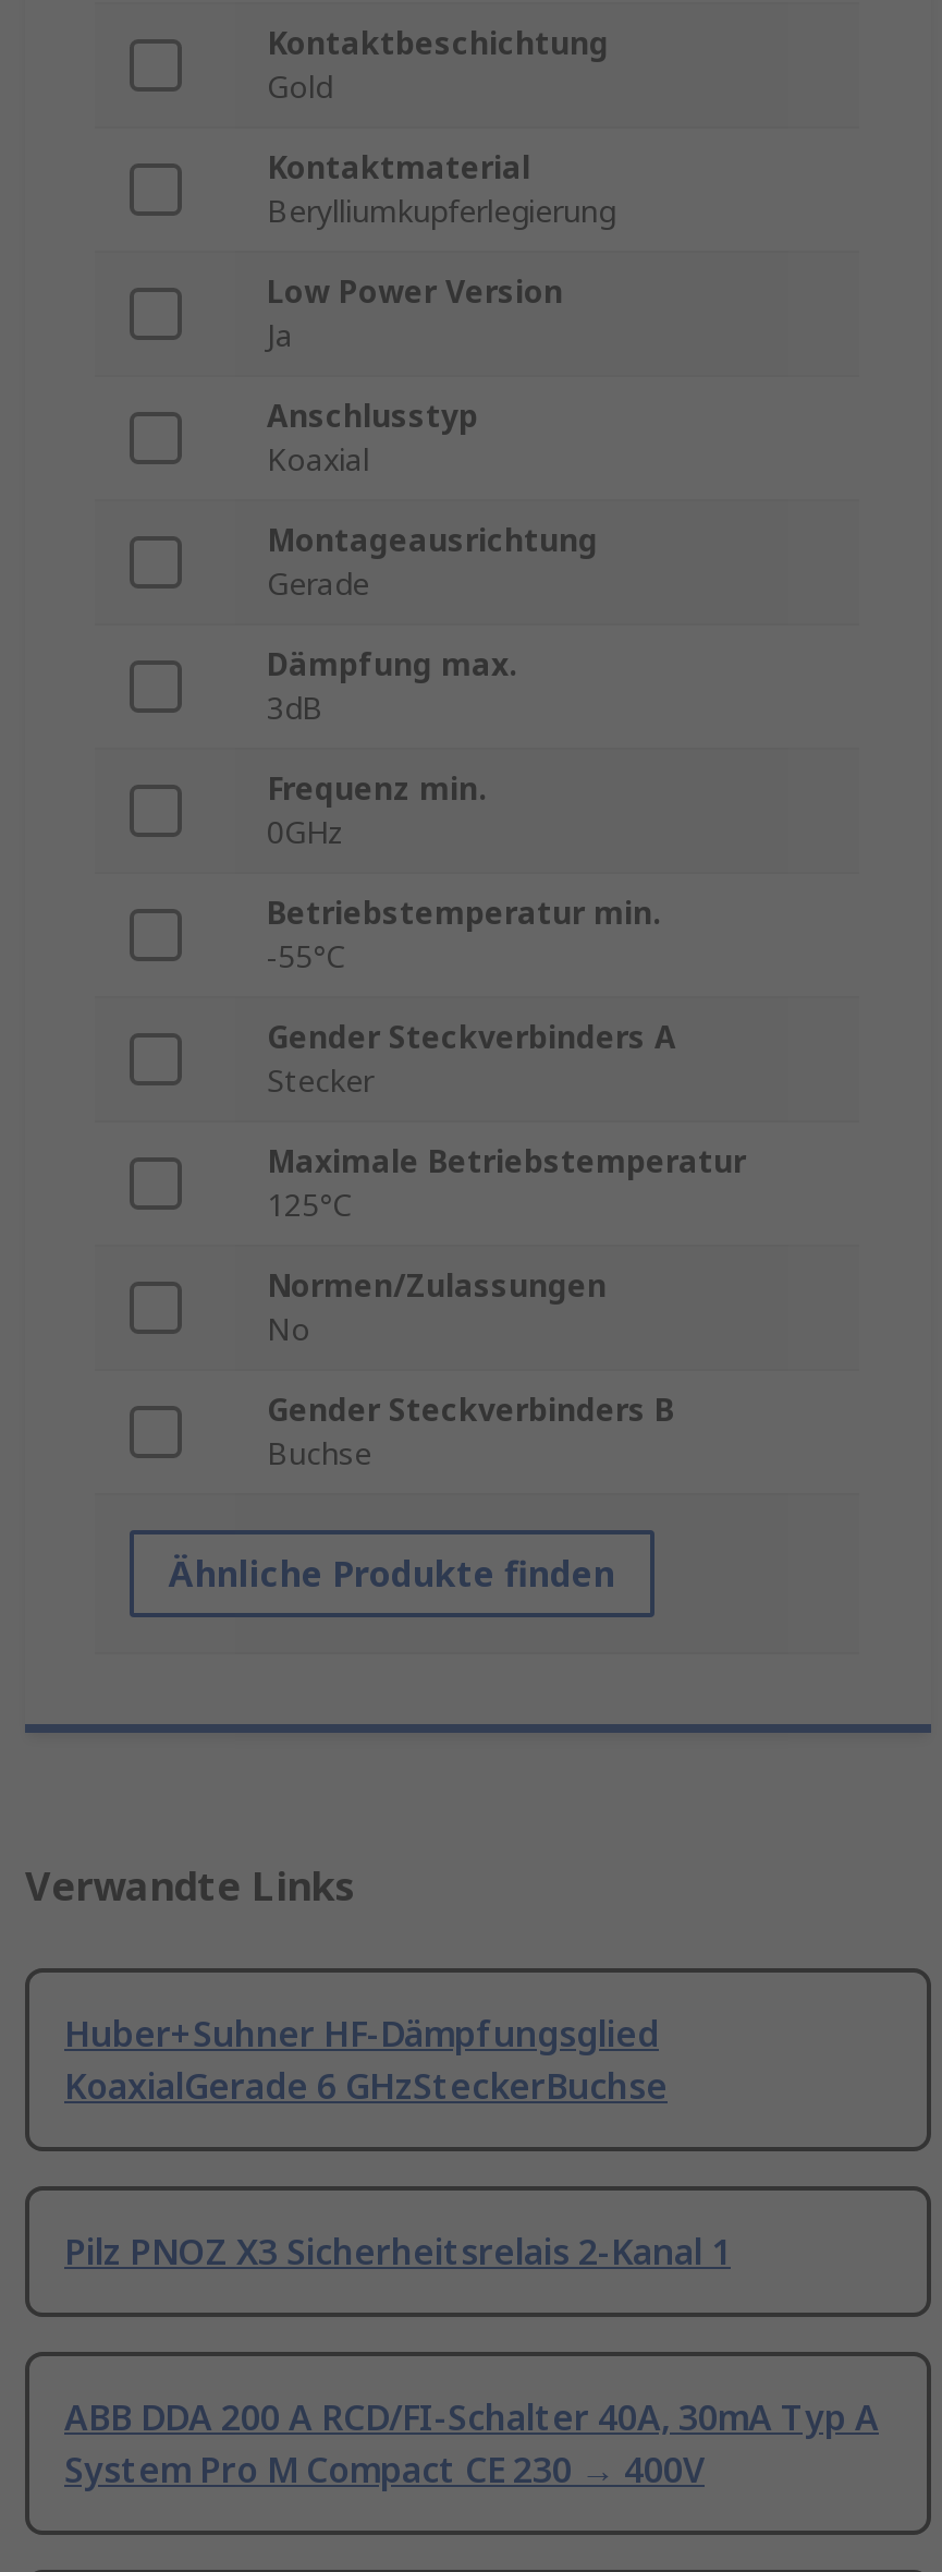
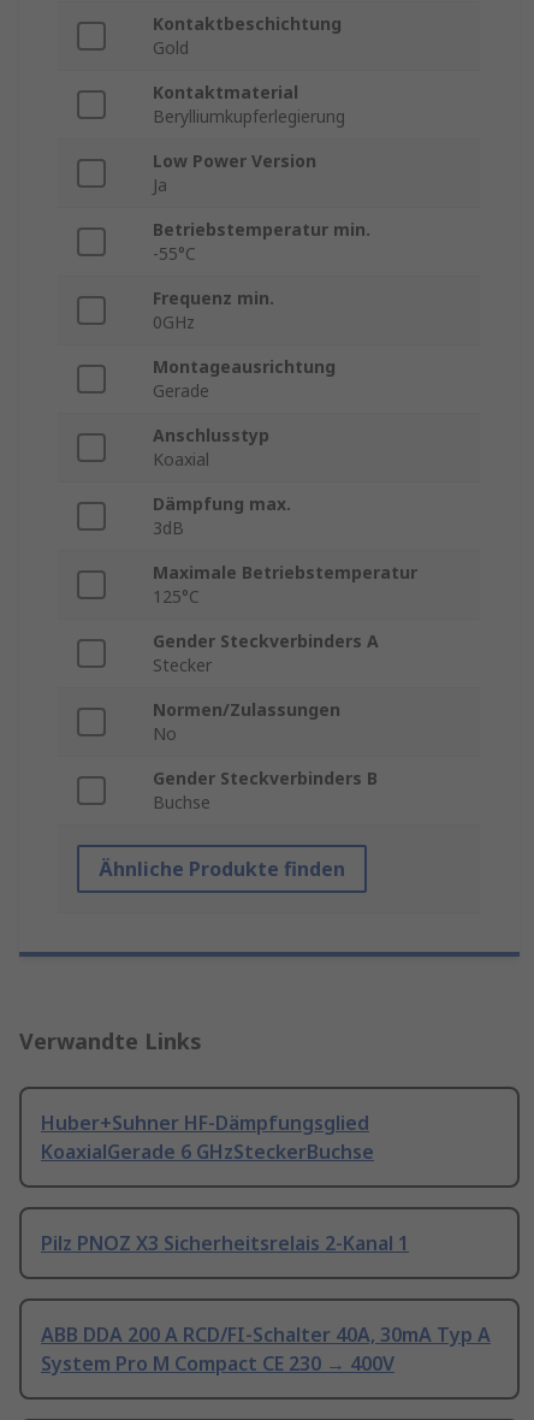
moved [267,396,598,853] -> [153,287,336,540]: Frequenz min. | 0GHz | Montageausrichtung | Gerade | Anschlusstyp | Koaxial | Dämpfung max. | 3dB
moved [267,893,661,978] -> [153,218,370,265]: Betriebstemperatur min. | -55°C
moved [267,1017,676,1102] -> [153,630,379,677]: Gender Steckverbinders A | Stecker
moved [267,1141,746,1226] -> [153,561,417,608]: Maximale Betriebstemperatur | 125°C

